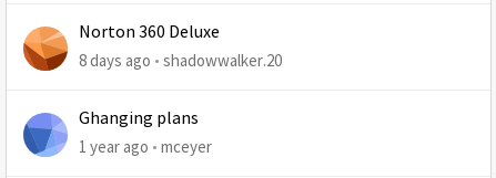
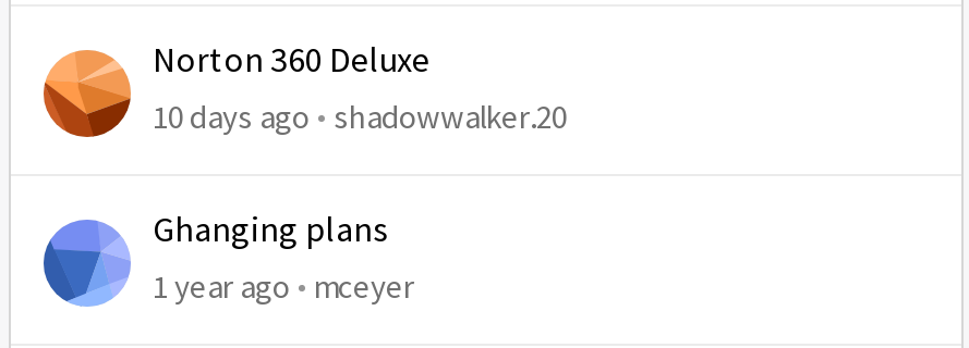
[79,50,282,71] 8 days ago shadowwalker.20 -> [153,96,567,137] 10 days ago shadowwalker.20

